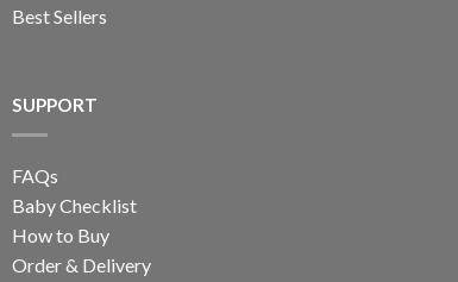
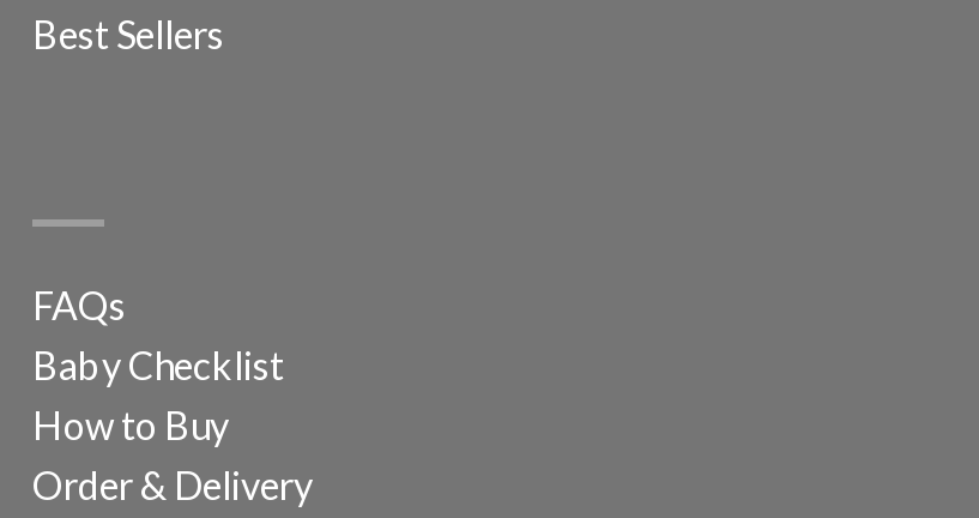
[12,94,98,116] SUPPORT -> none

